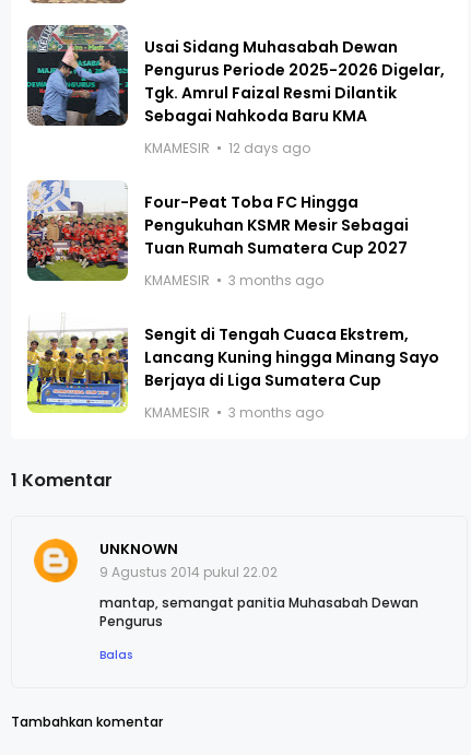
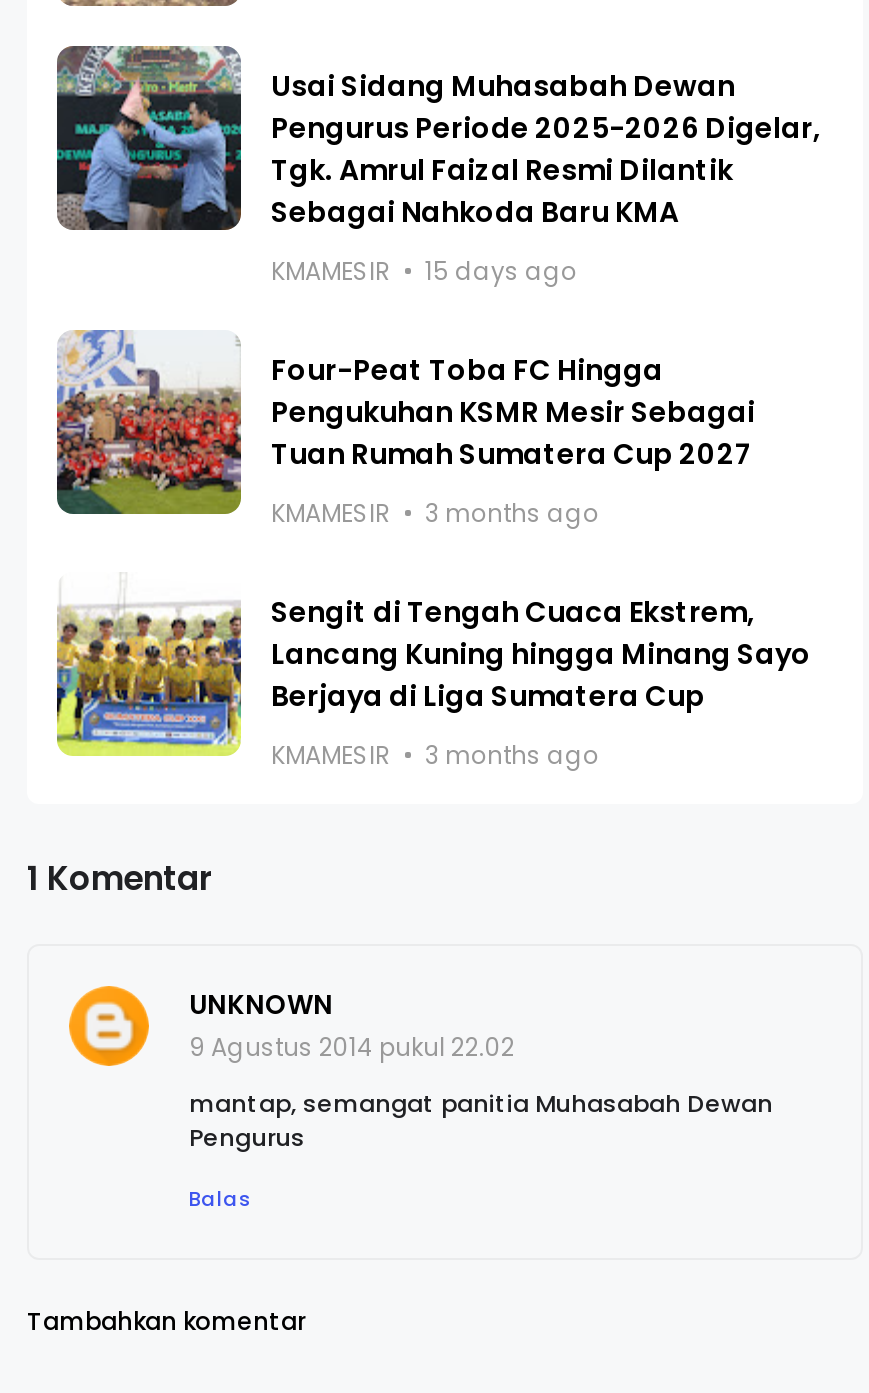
[144,138,310,157] KMAMESIR 12 days ago -> [271,253,577,287] KMAMESIR 15 days ago

